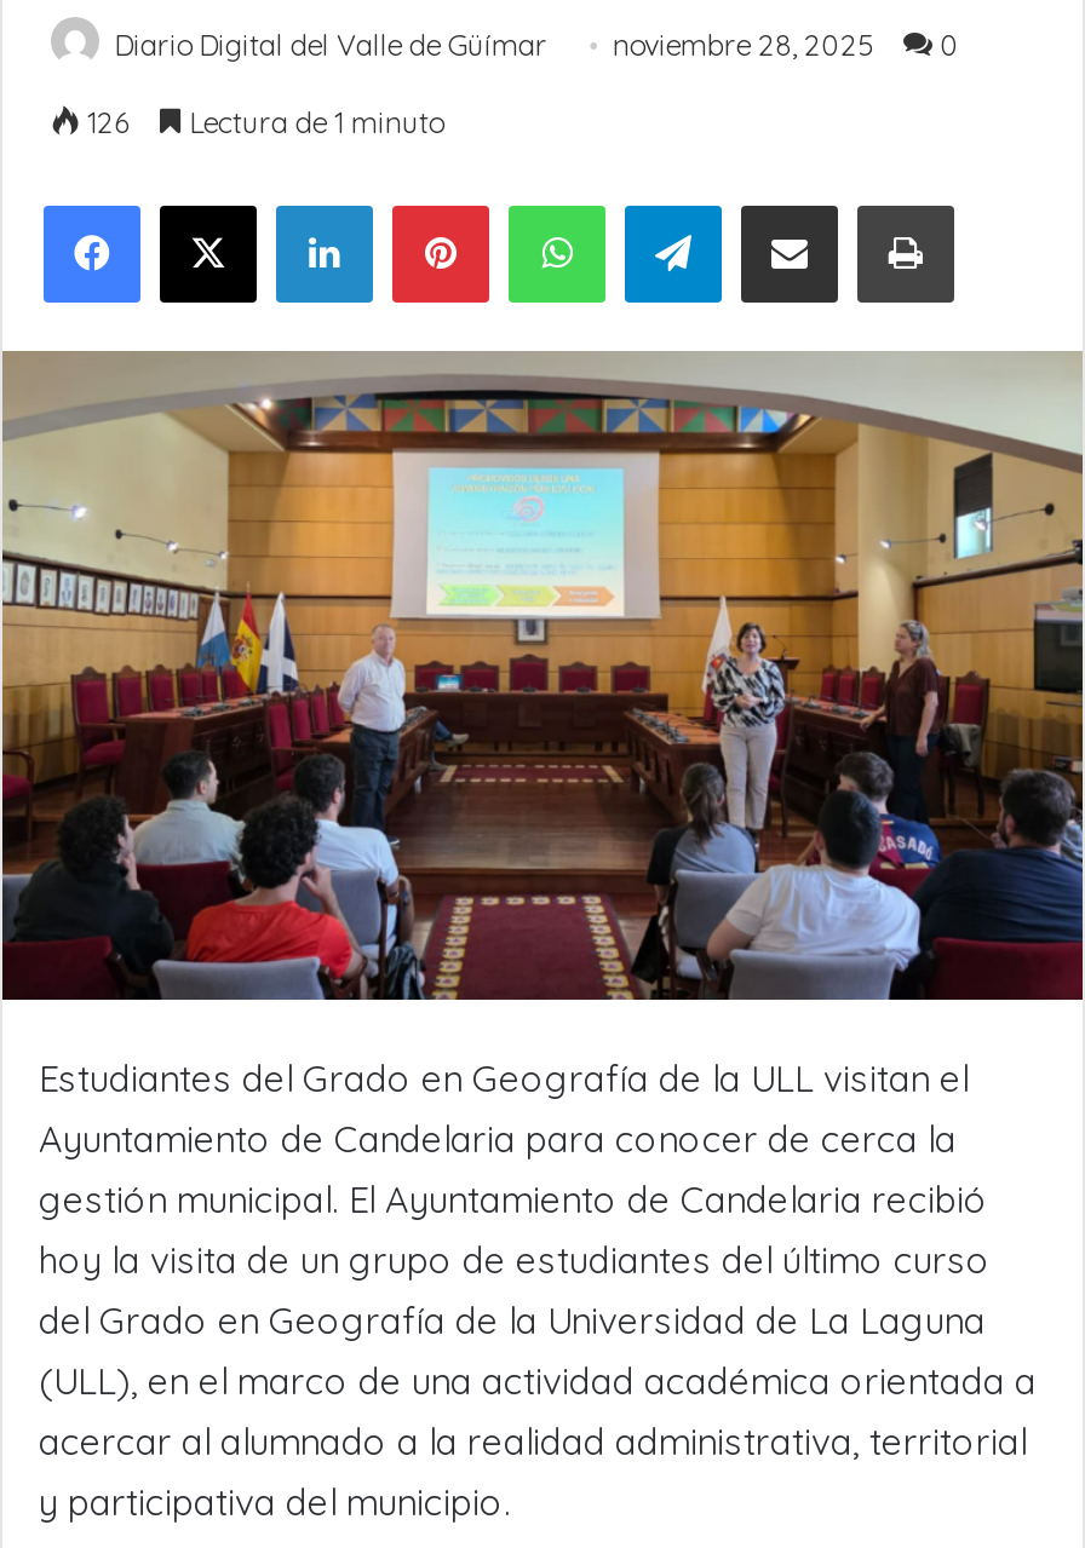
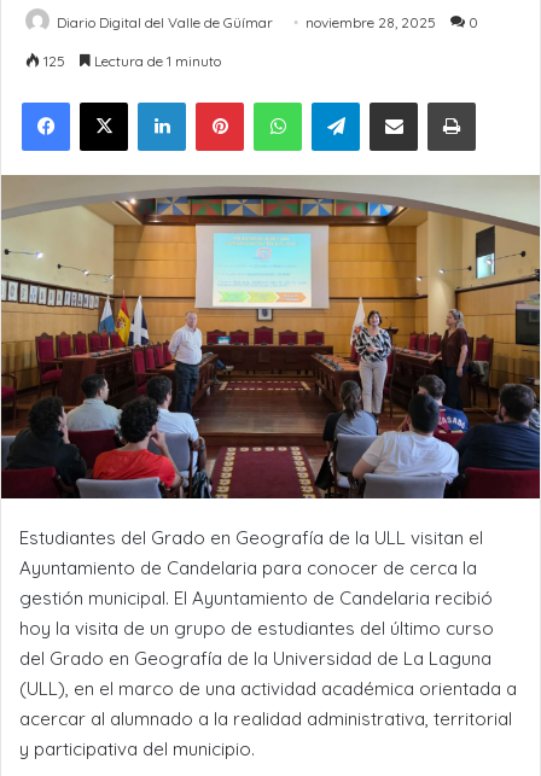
[80,103,443,139] 126 Lectura de 1 minuto -> [40,51,221,69] 125 Lectura de 1 minuto

